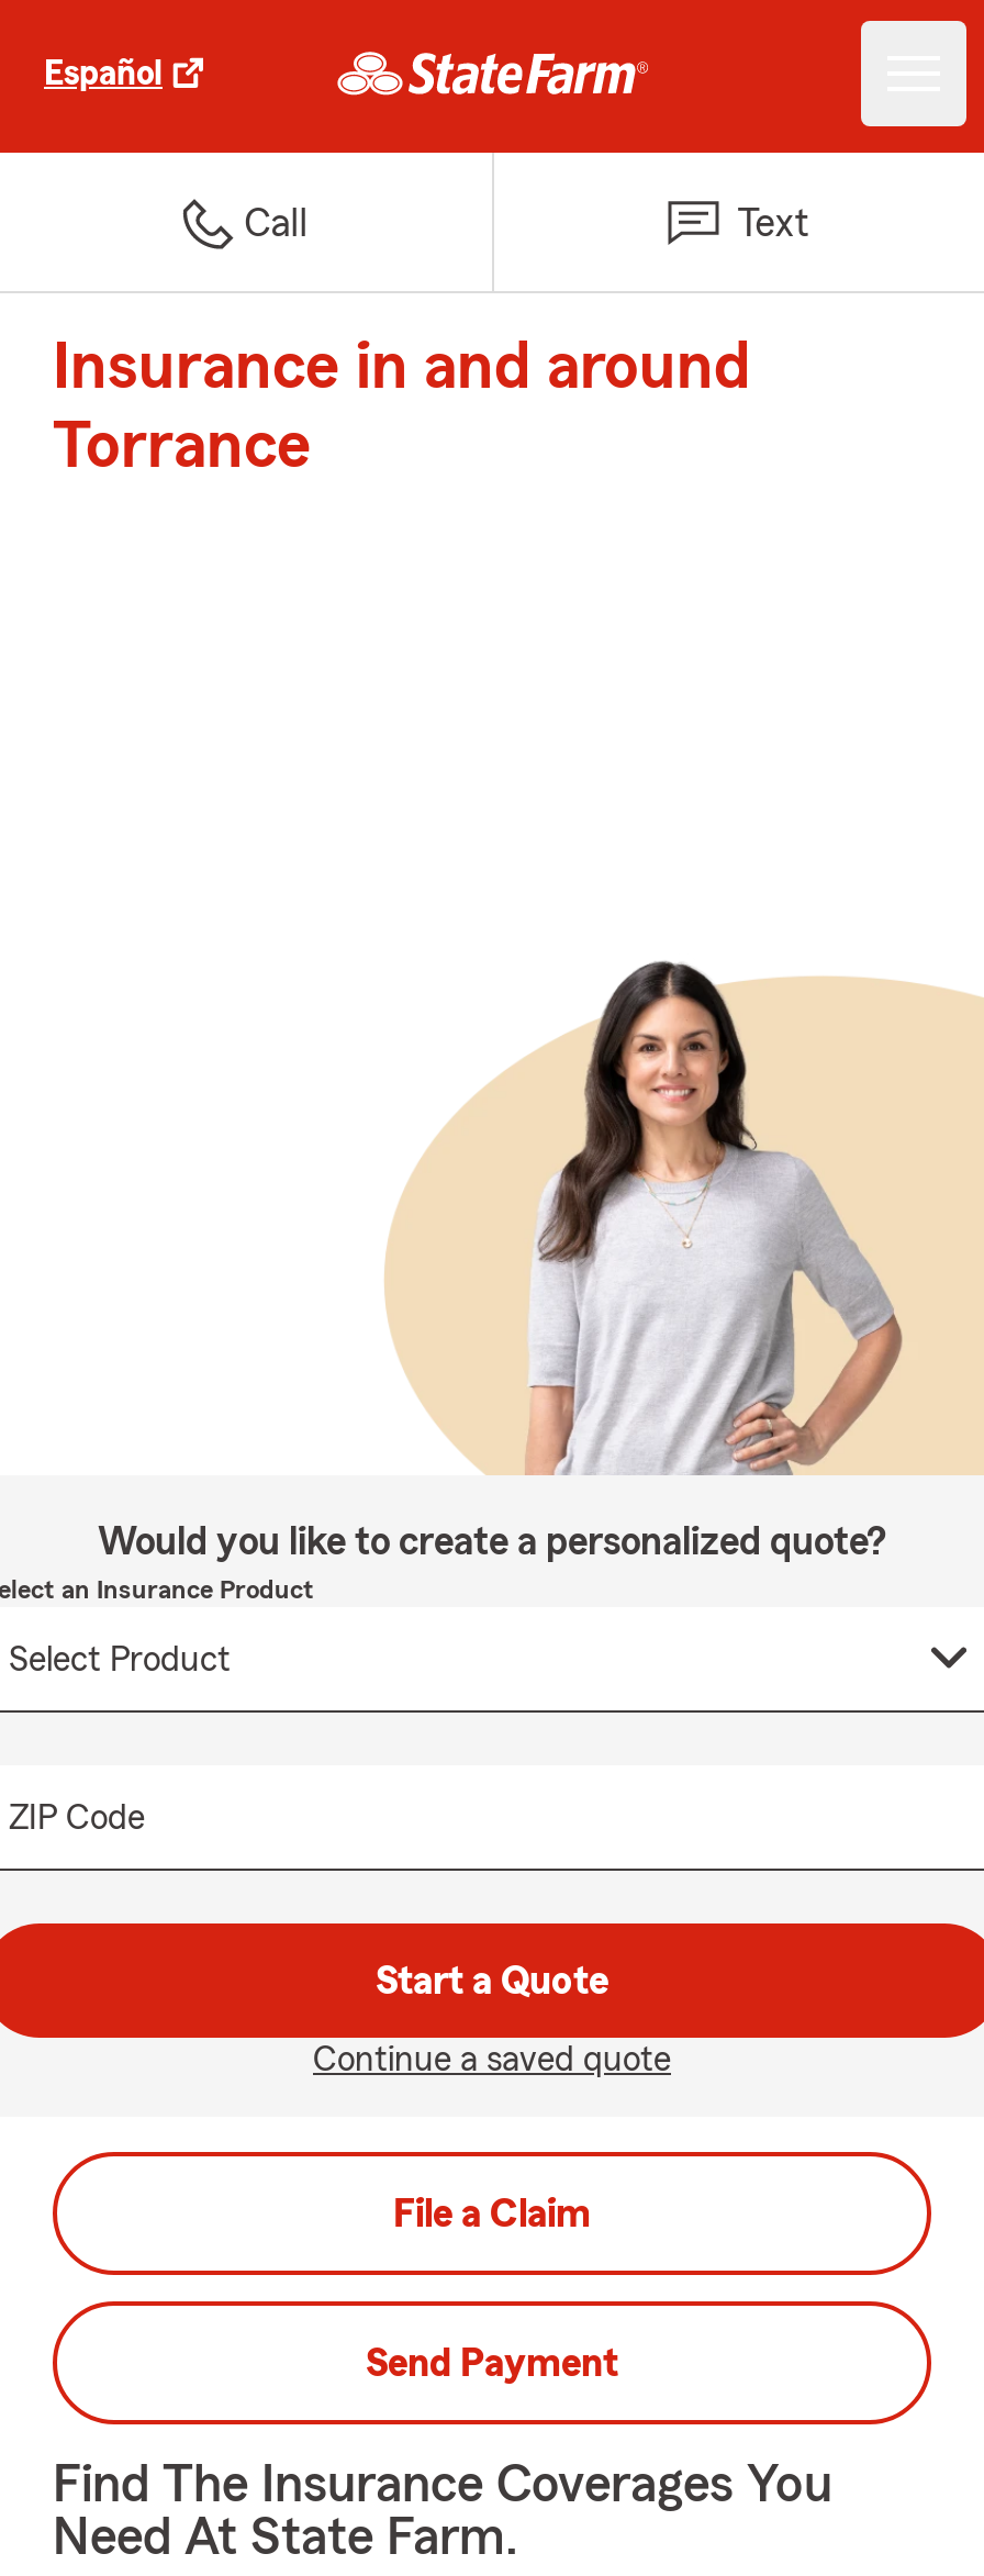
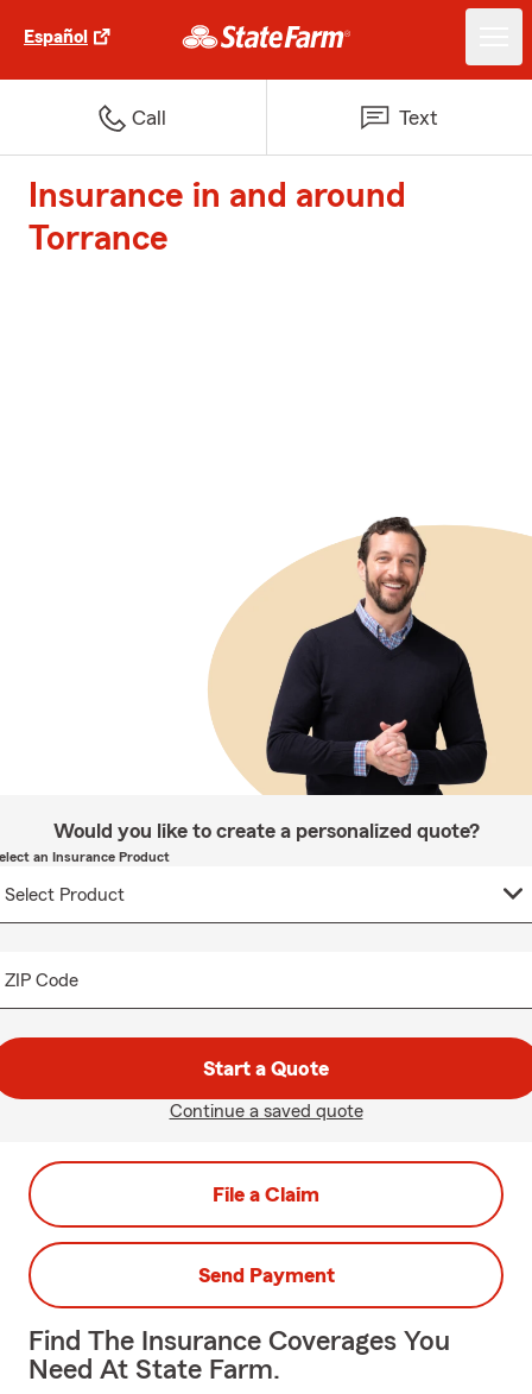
[492,959,903,1475] [image] -> [265,516,488,796] [image]

